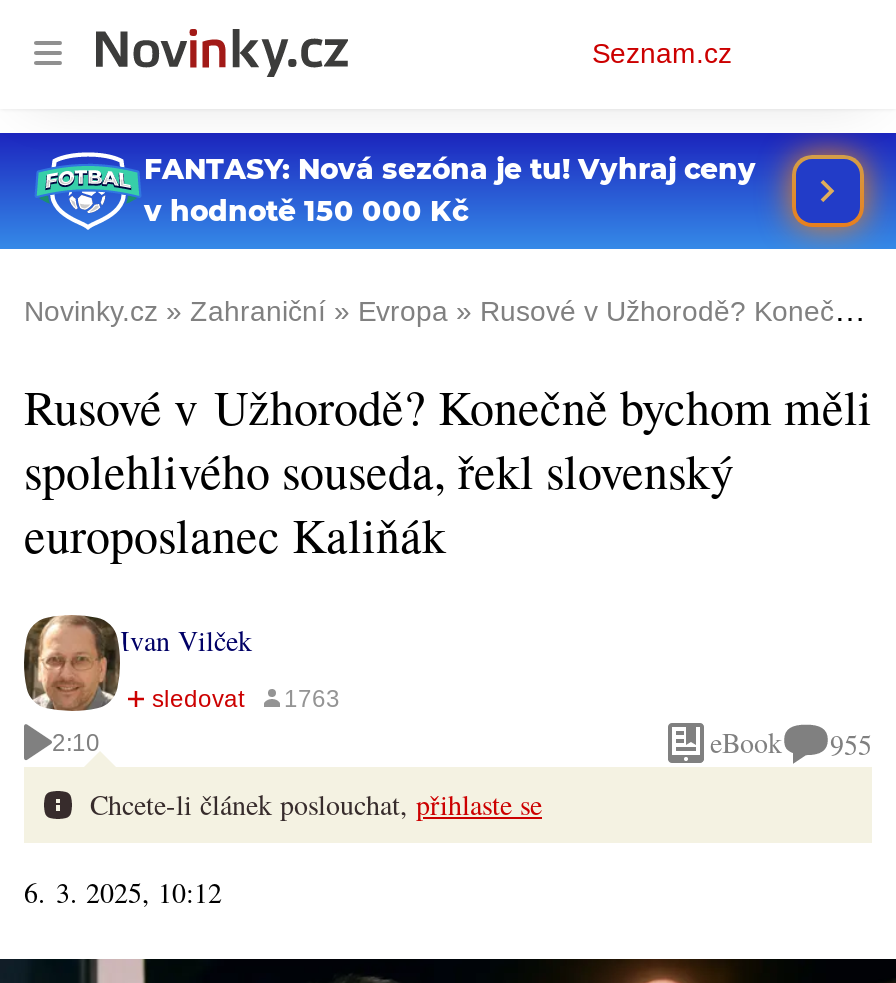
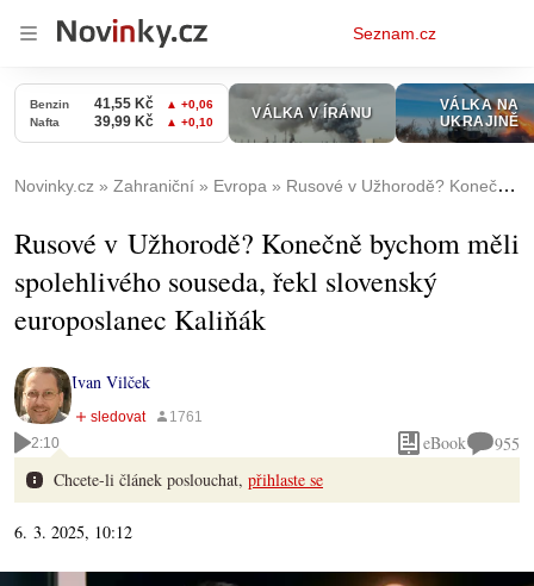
[6,131,890,251] [image] -> [4,81,530,149] [image]

